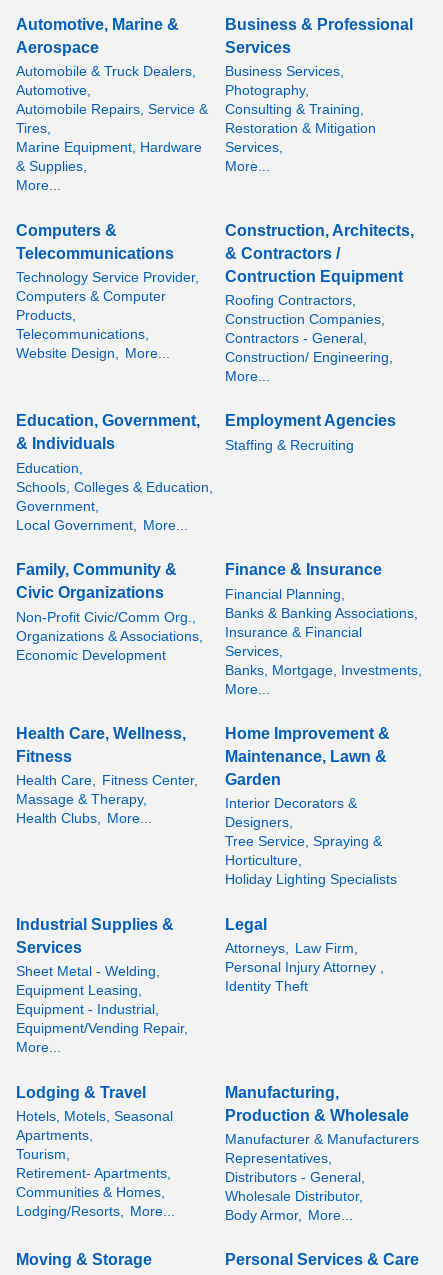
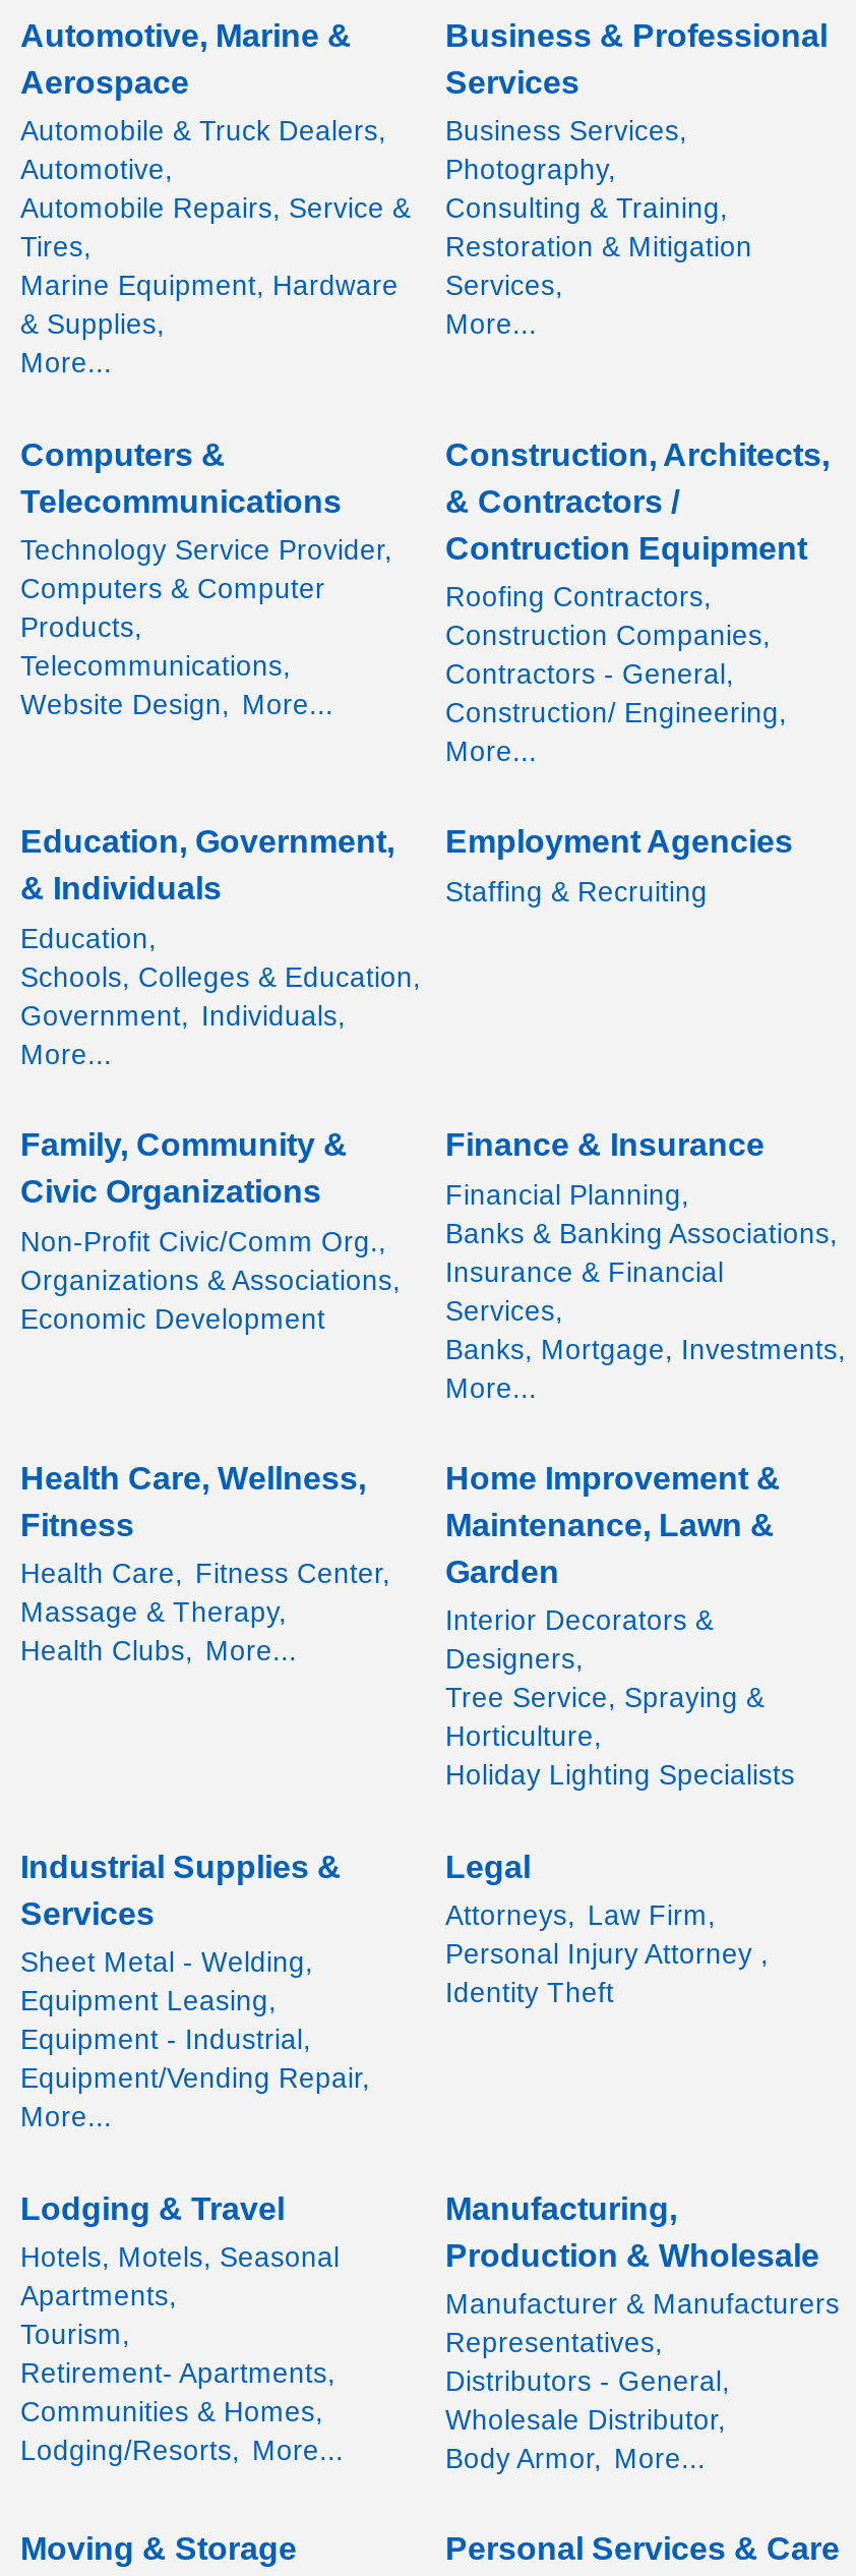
[16,499,188,533] Government, | Local Government, More... -> [20,1001,346,1070] Government, Individuals, | More...

